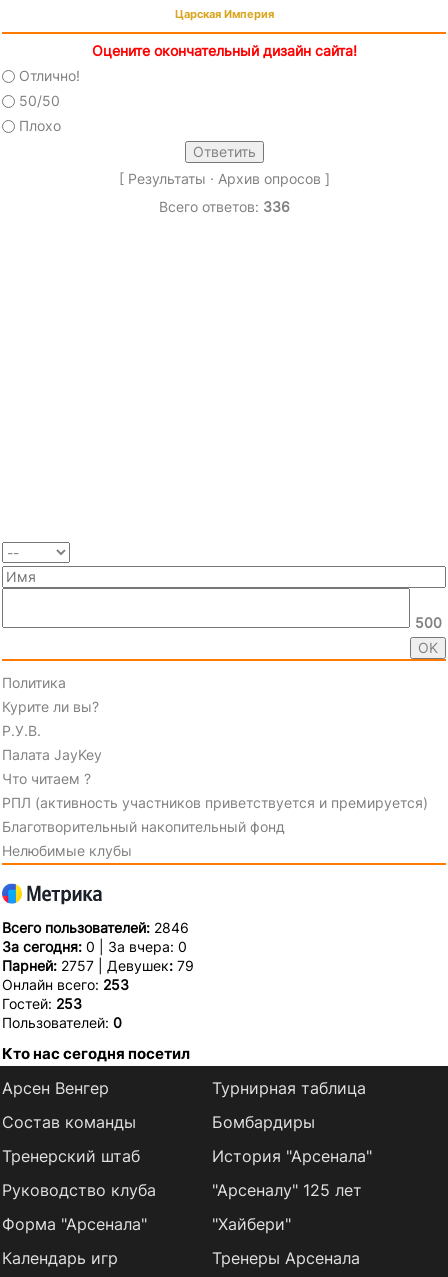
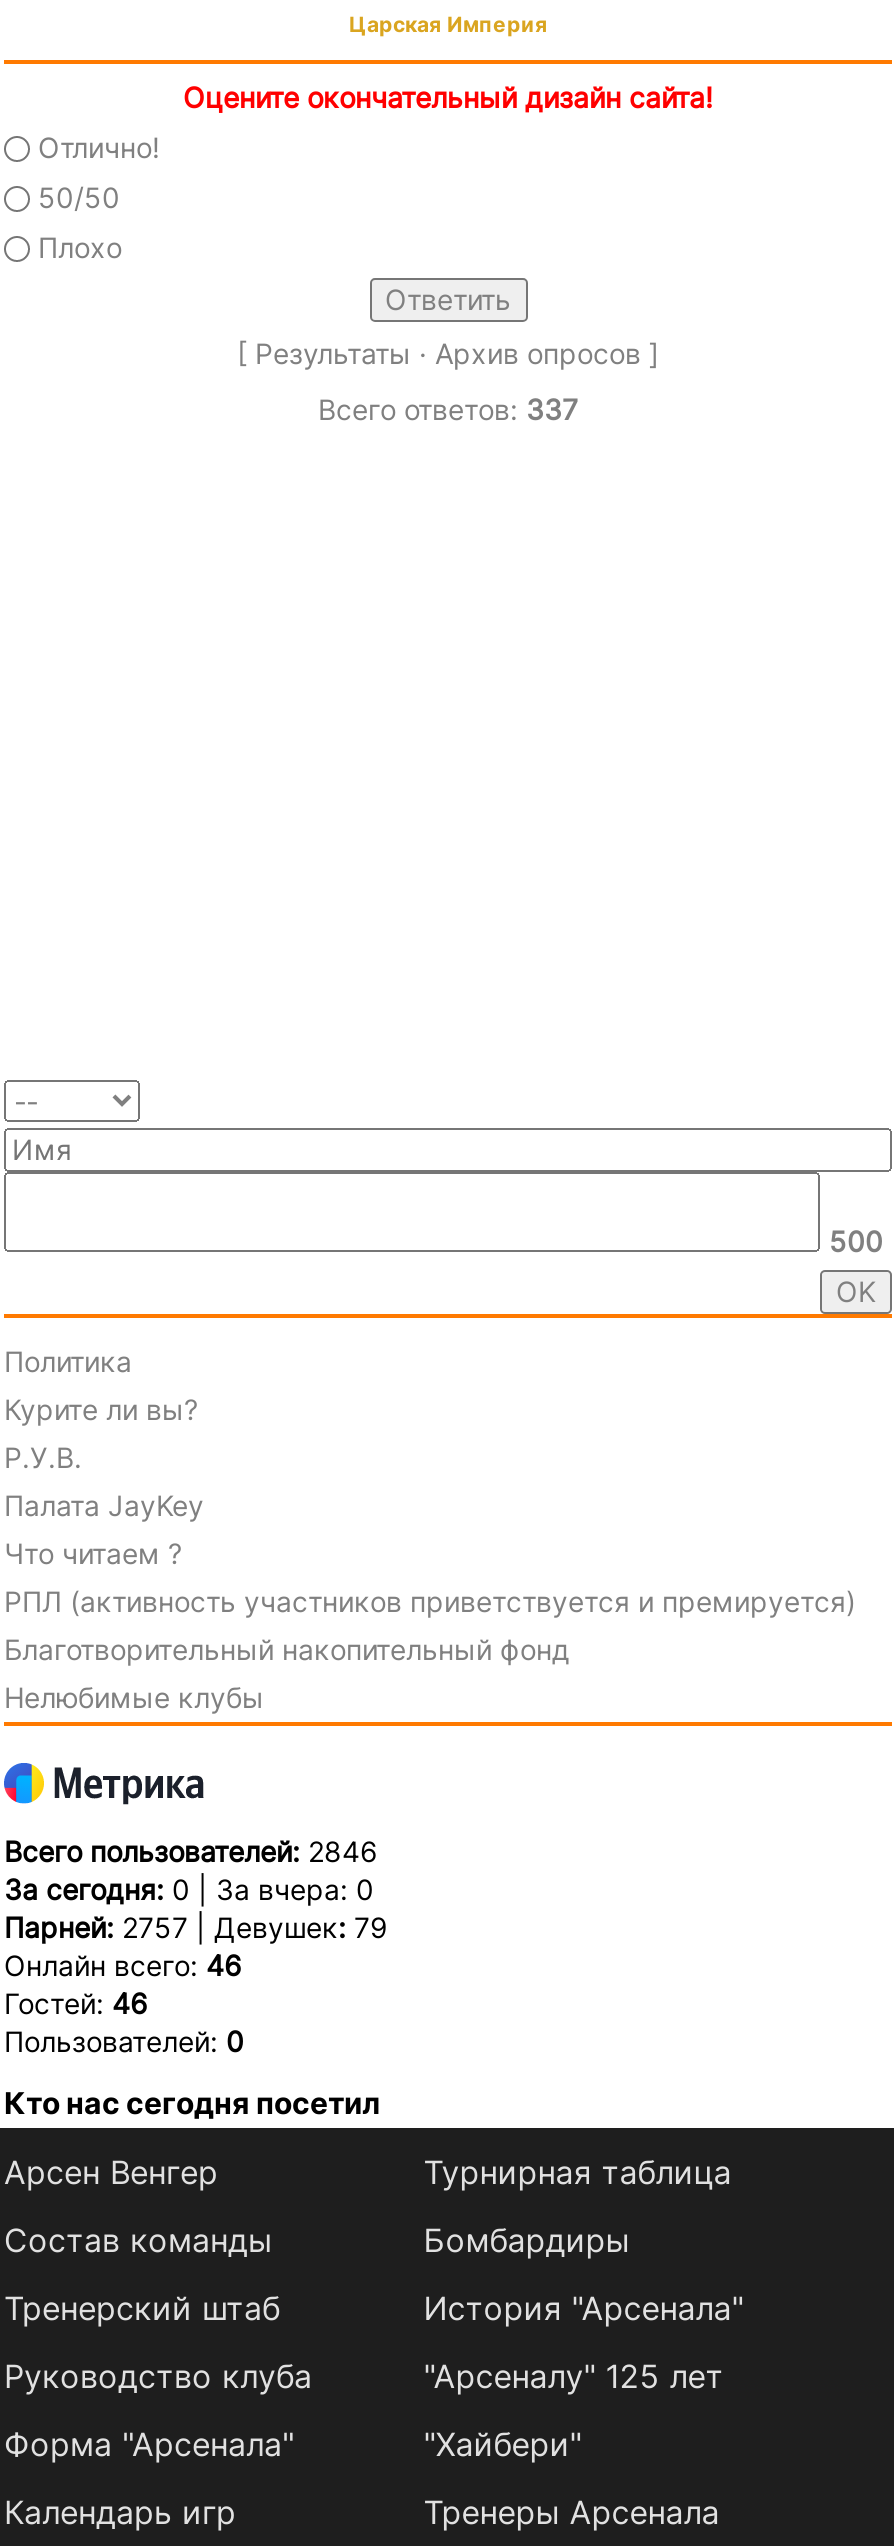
[158,198,289,215] Всего ответов: 336 -> [318,392,578,426] Всего ответов: 337
[2,975,129,992] Онлайн всего: 253 -> [4,1947,242,1981] Онлайн всего: 46
[2,994,82,1011] Гостей: 253 -> [4,1985,148,2019] Гостей: 46

